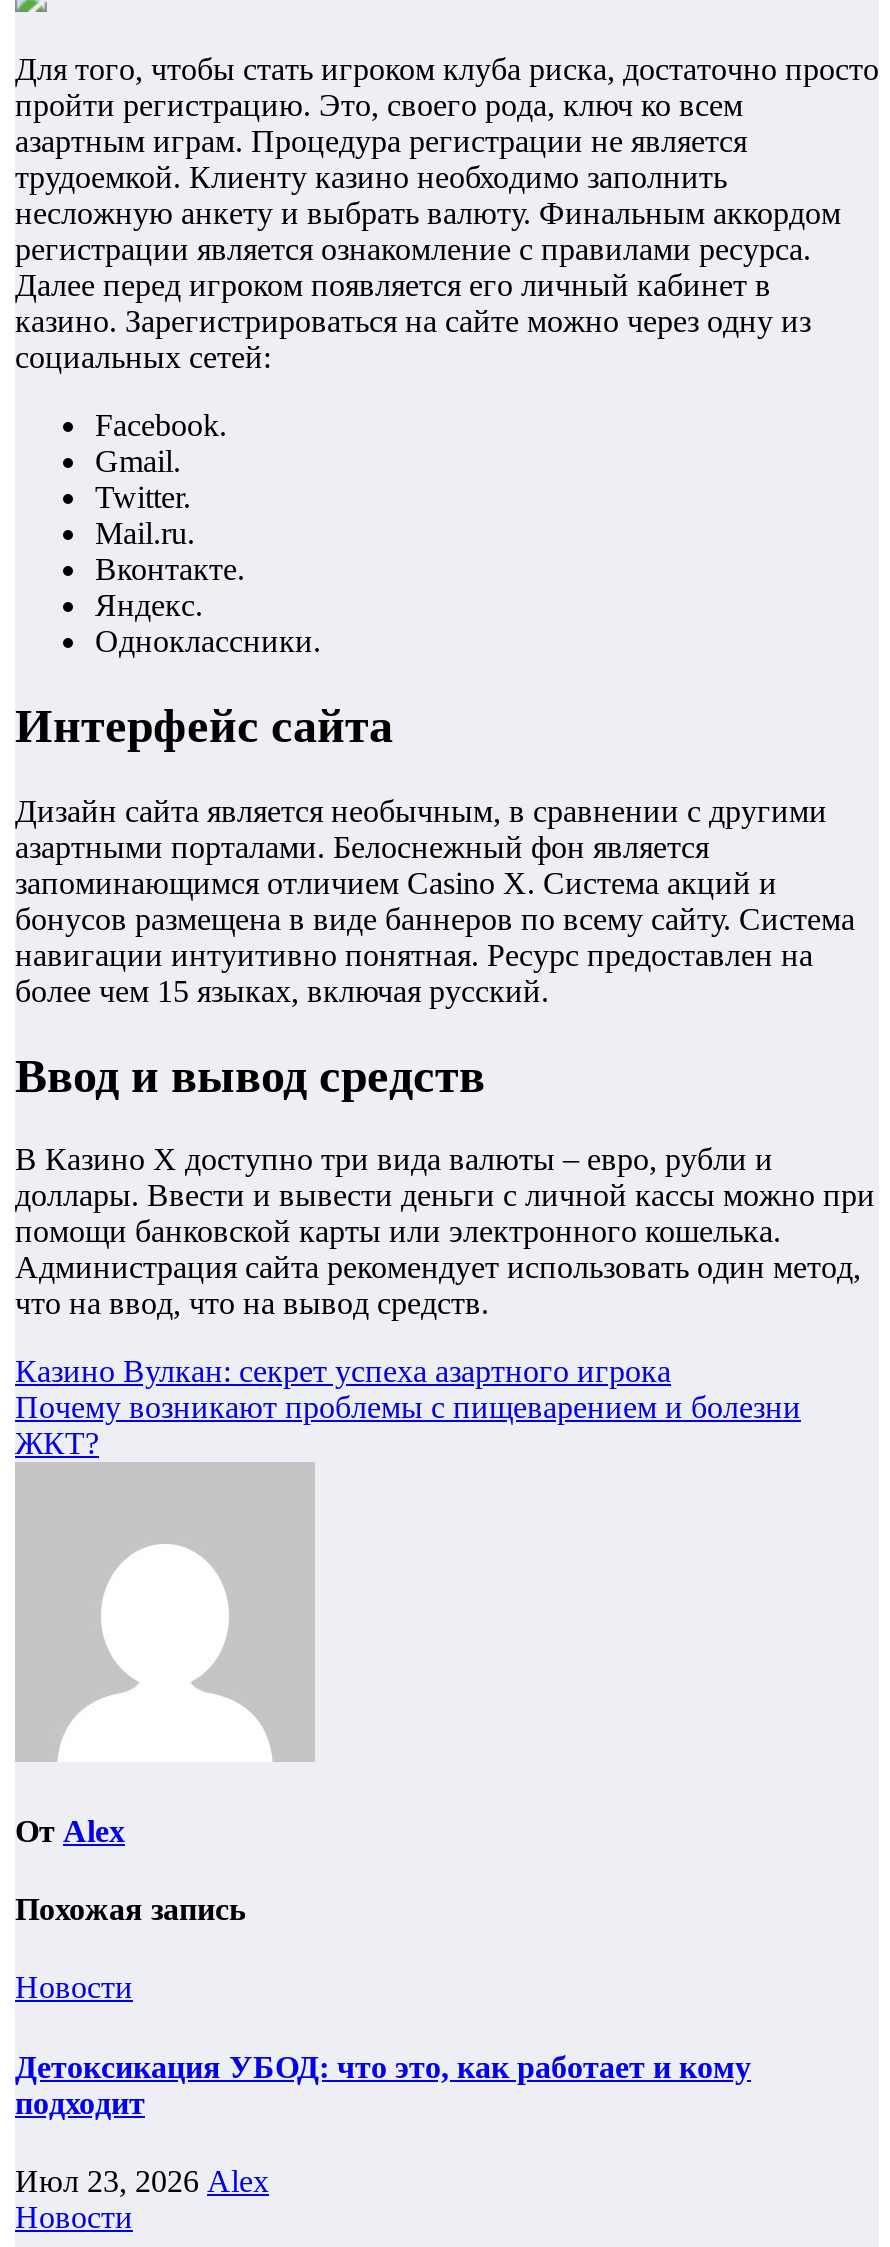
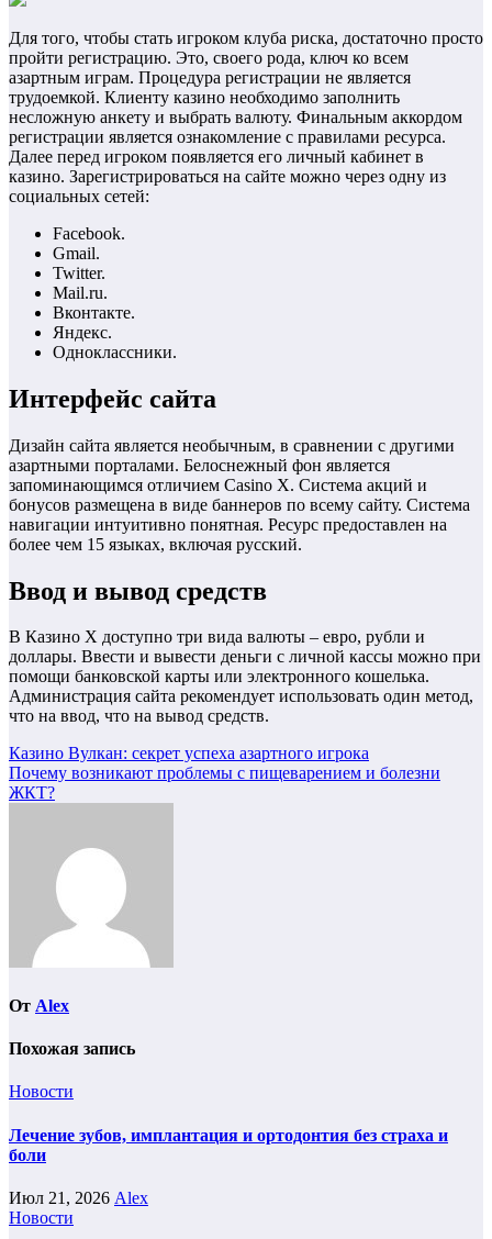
[15,2049,751,2119] Детоксикация УБОД: что это, как работает и кому | подходит -> [9,1125,448,1164] Лечение зубов, имплантация и ортодонтия без страха и | боли
[15,2164,269,2198] Июл 23, 2026 Alex -> [9,1188,148,1207] Июл 21, 2026 Alex

